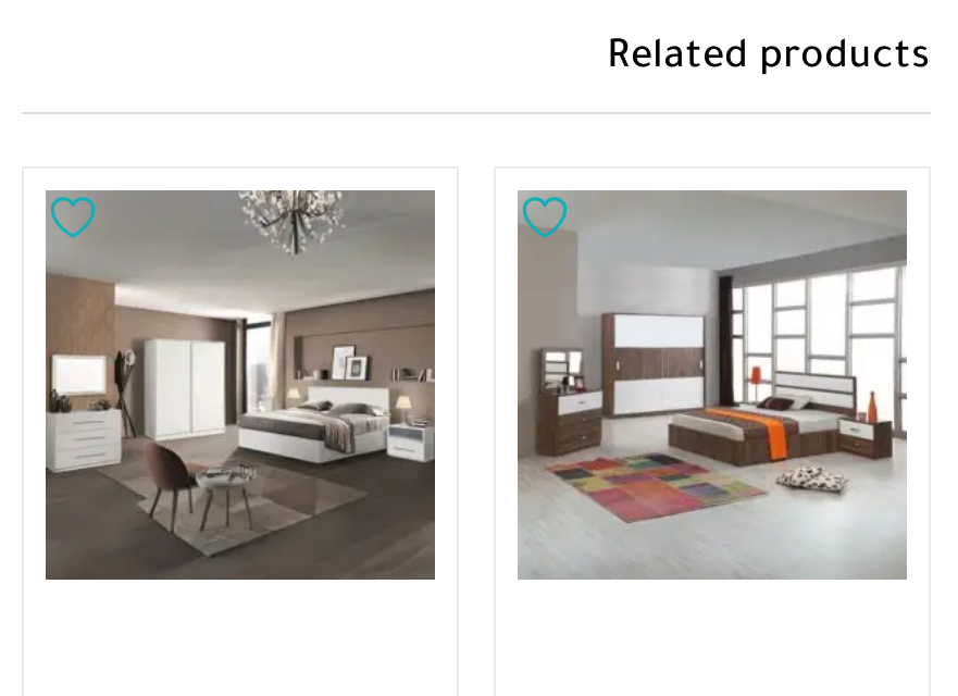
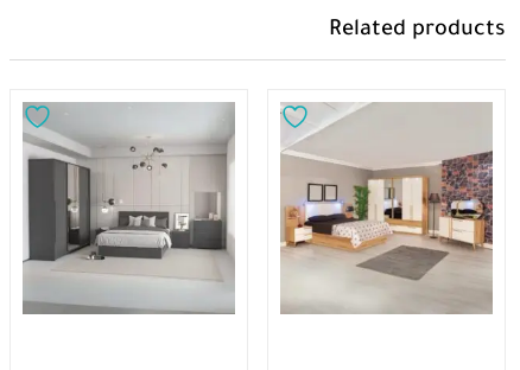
[43,190,437,580] [image] -> [23,103,235,314] [image]
[518,190,907,577] [image] -> [280,103,494,313] [image]

